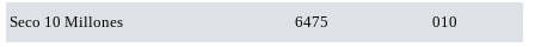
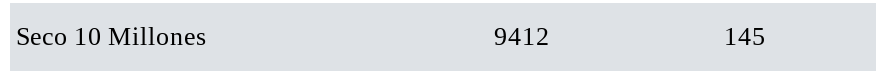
[295,13,328,30] 6475 -> [494,21,550,51] 9412
[432,13,457,30] 010 -> [724,21,766,51] 145

